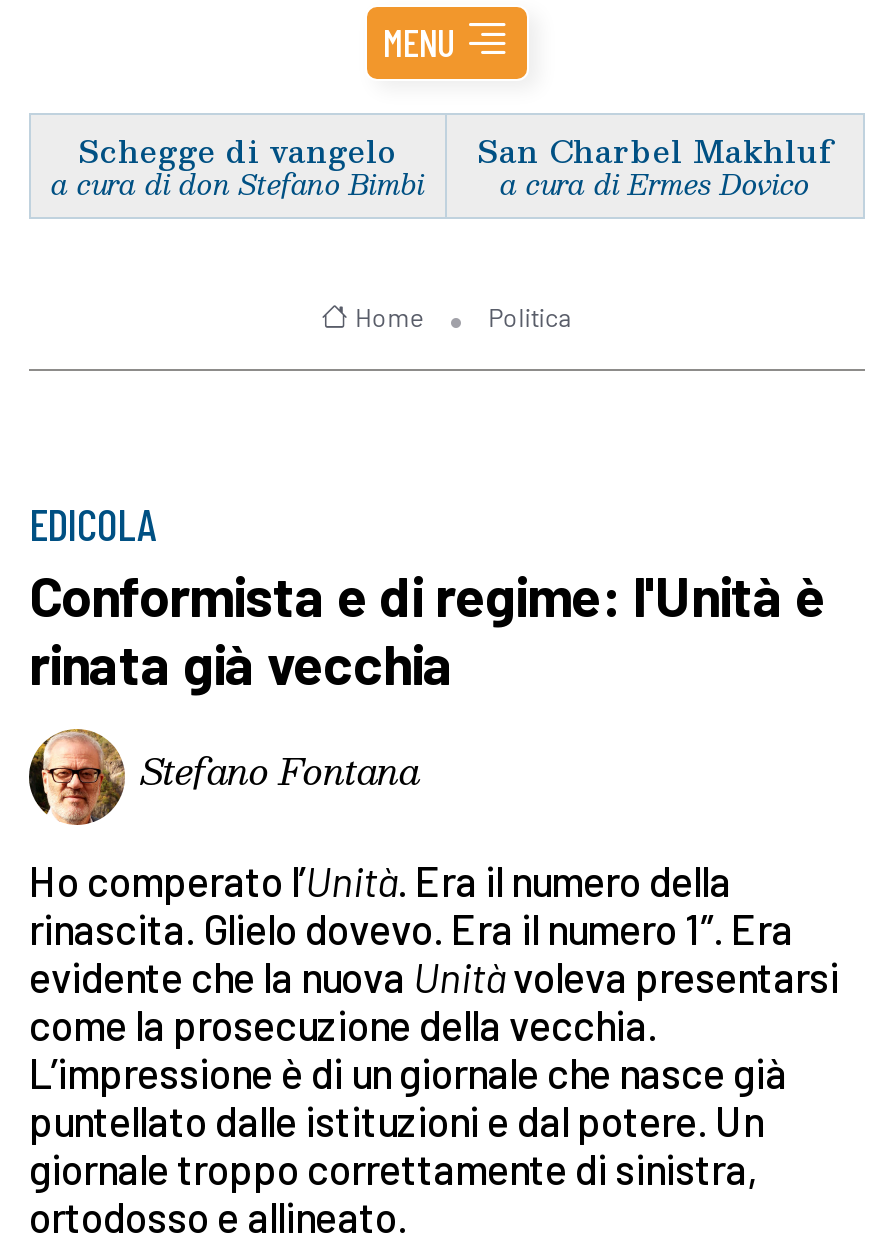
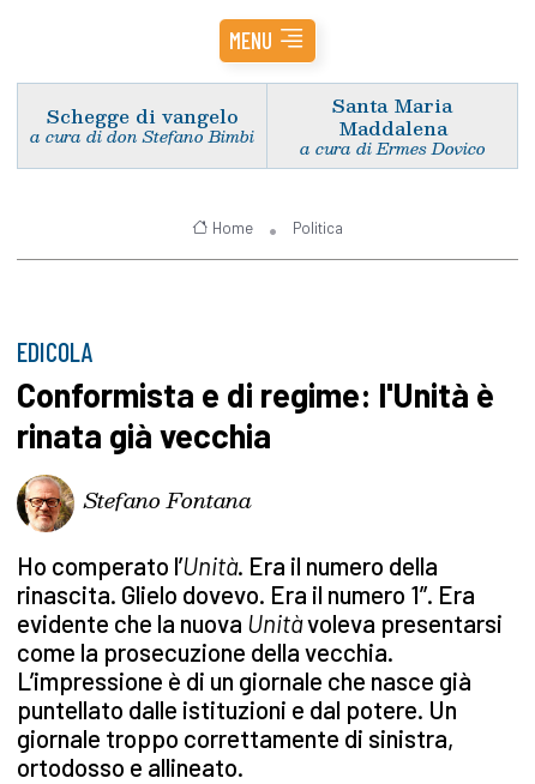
[477,124,833,174] San Charbel Makhluf -> [332,89,452,142] Santa Maria | Maddalena

